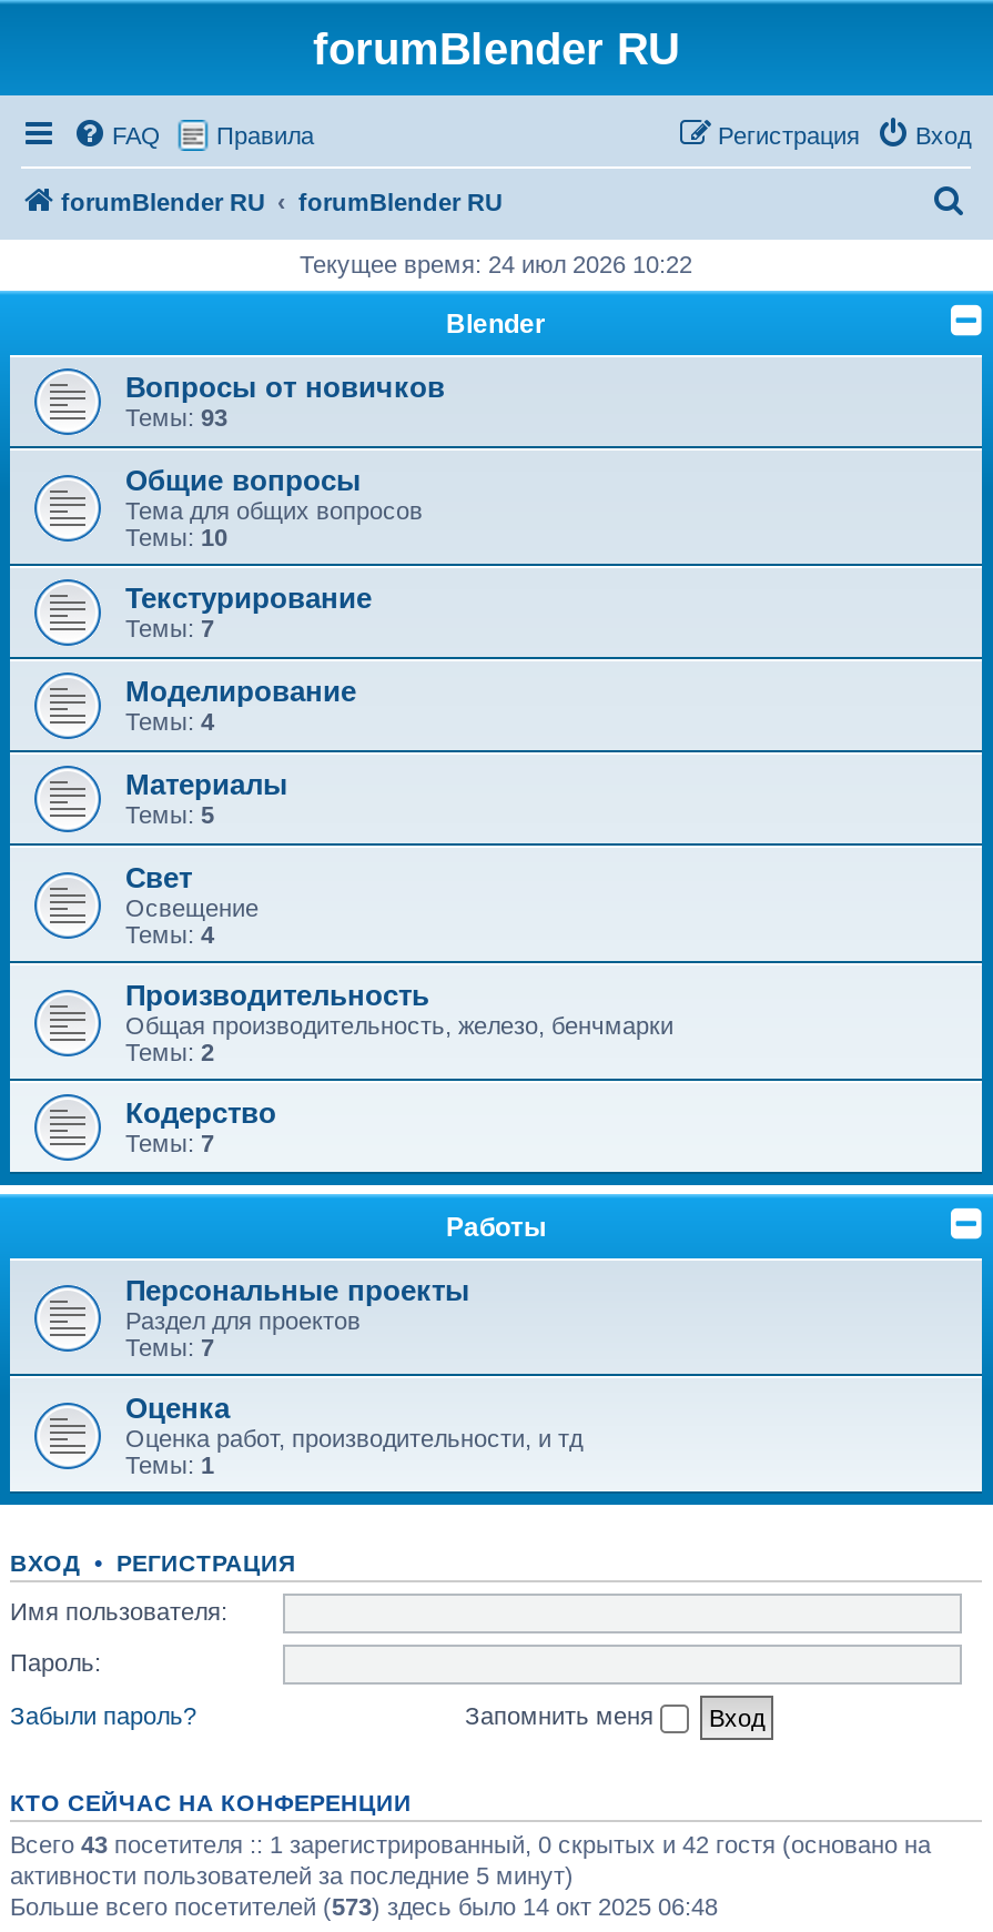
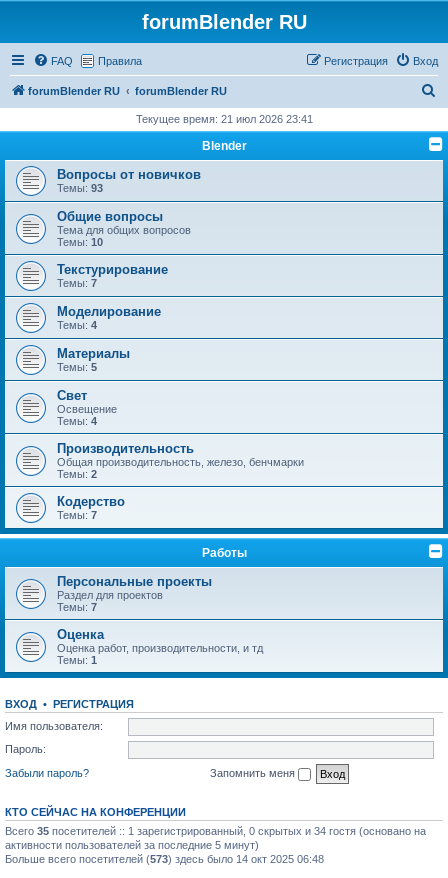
[300,251,692,277] Текущее время: 24 июл 2026 10:22 -> [135,113,312,125] Текущее время: 21 июл 2026 23:41
[10,1830,931,1857] Всего 43 посетителя :: 1 зарегистрированный, 0 скрытых и 42 гостя (основано на -> [5,824,426,836] Всего 35 посетителей :: 1 зарегистрированный, 0 скрытых и 34 гостя (основано на

